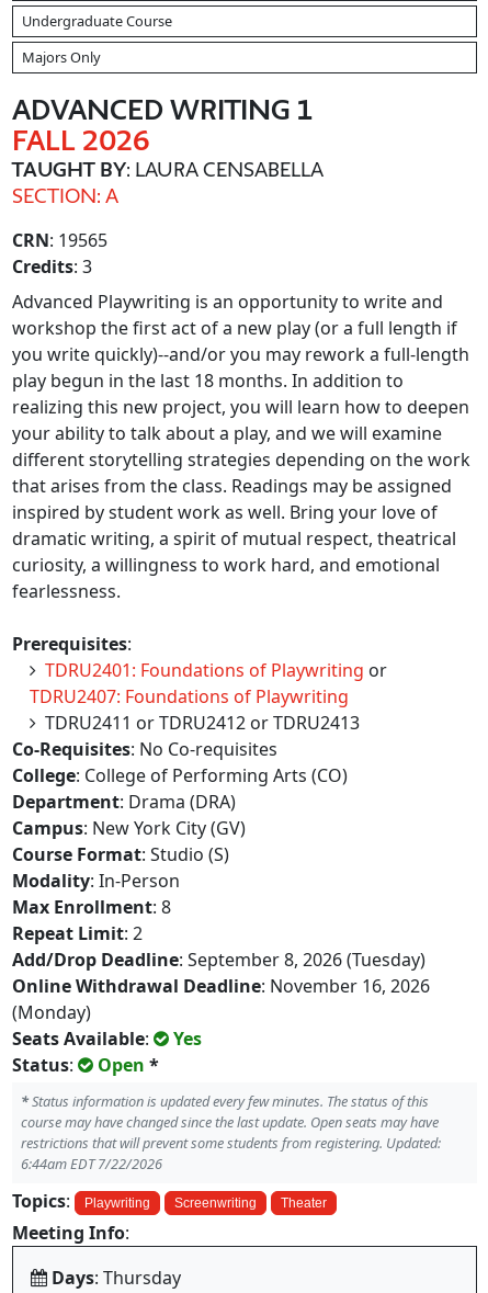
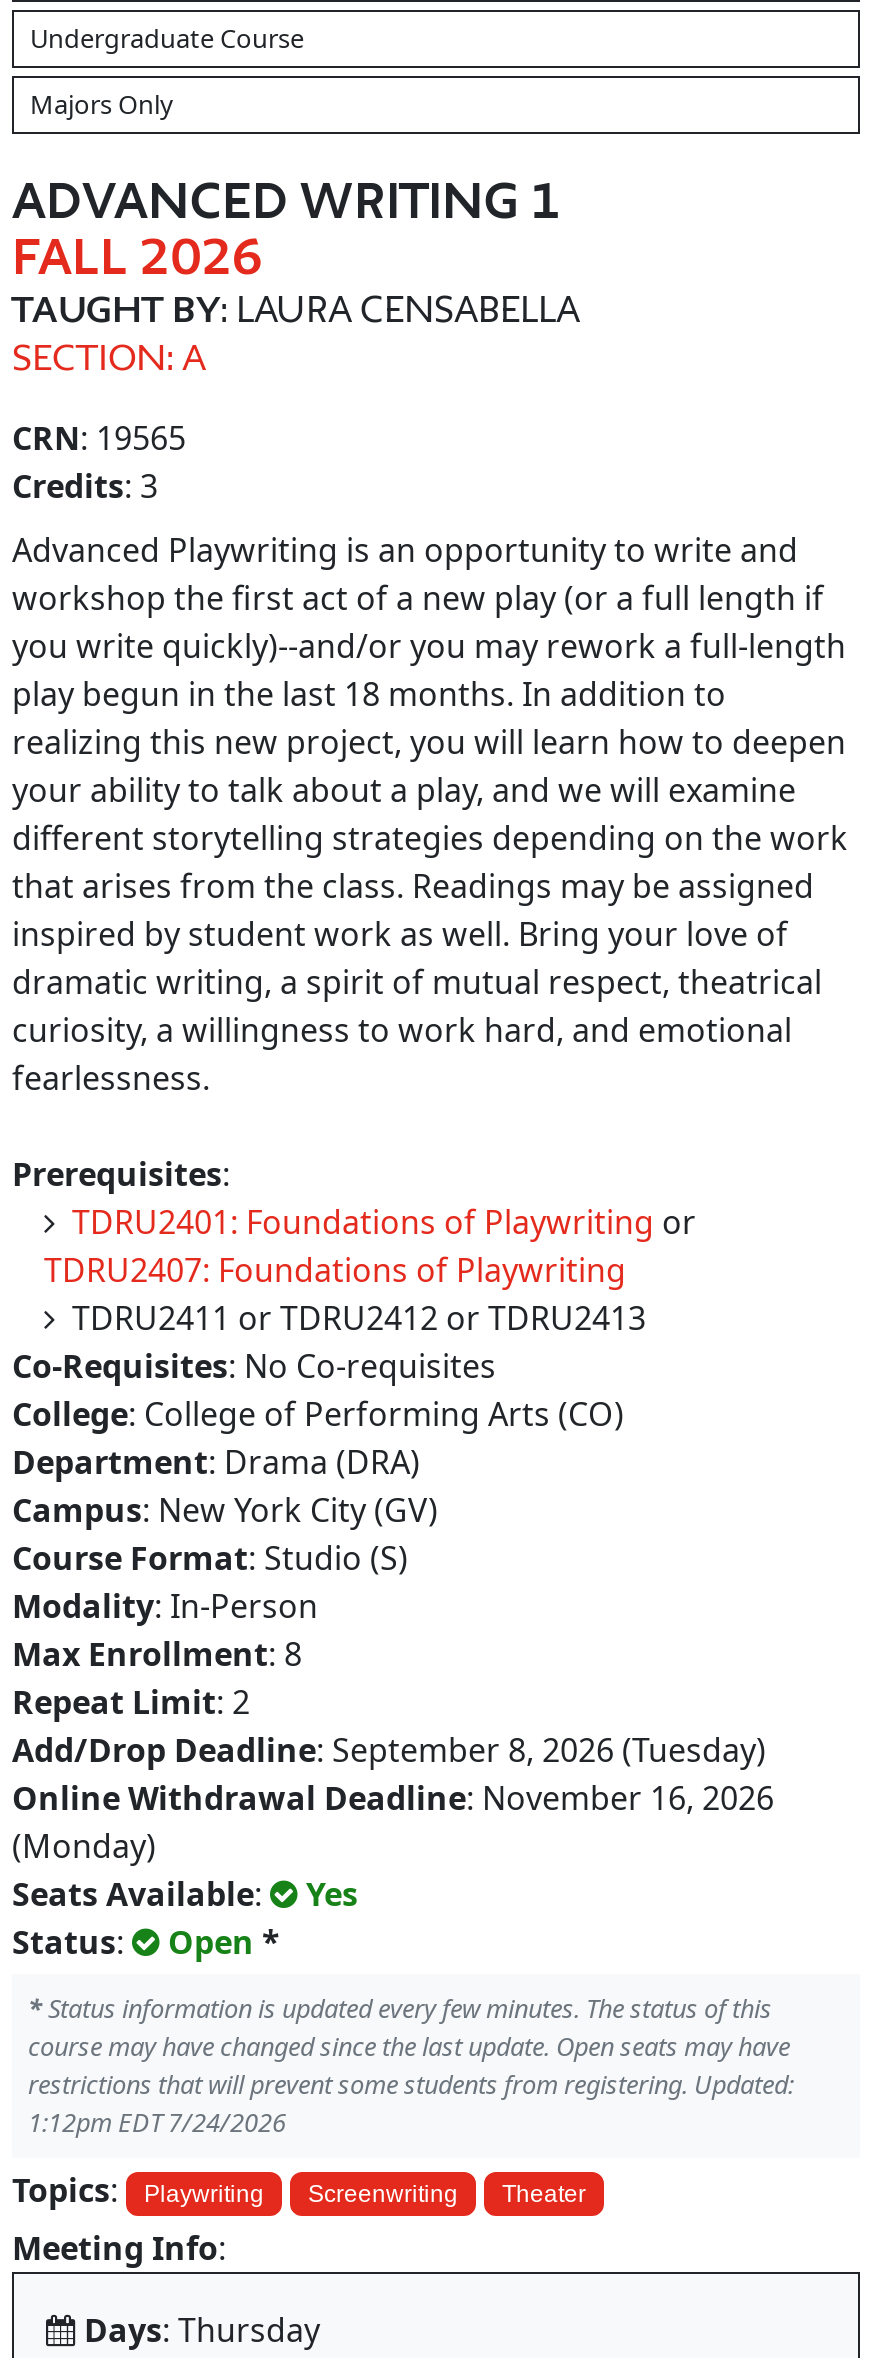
[21,1154,162,1173] 6:44am EDT 7/22/2026 -> [28,2104,286,2140] 1:12pm EDT 7/24/2026

